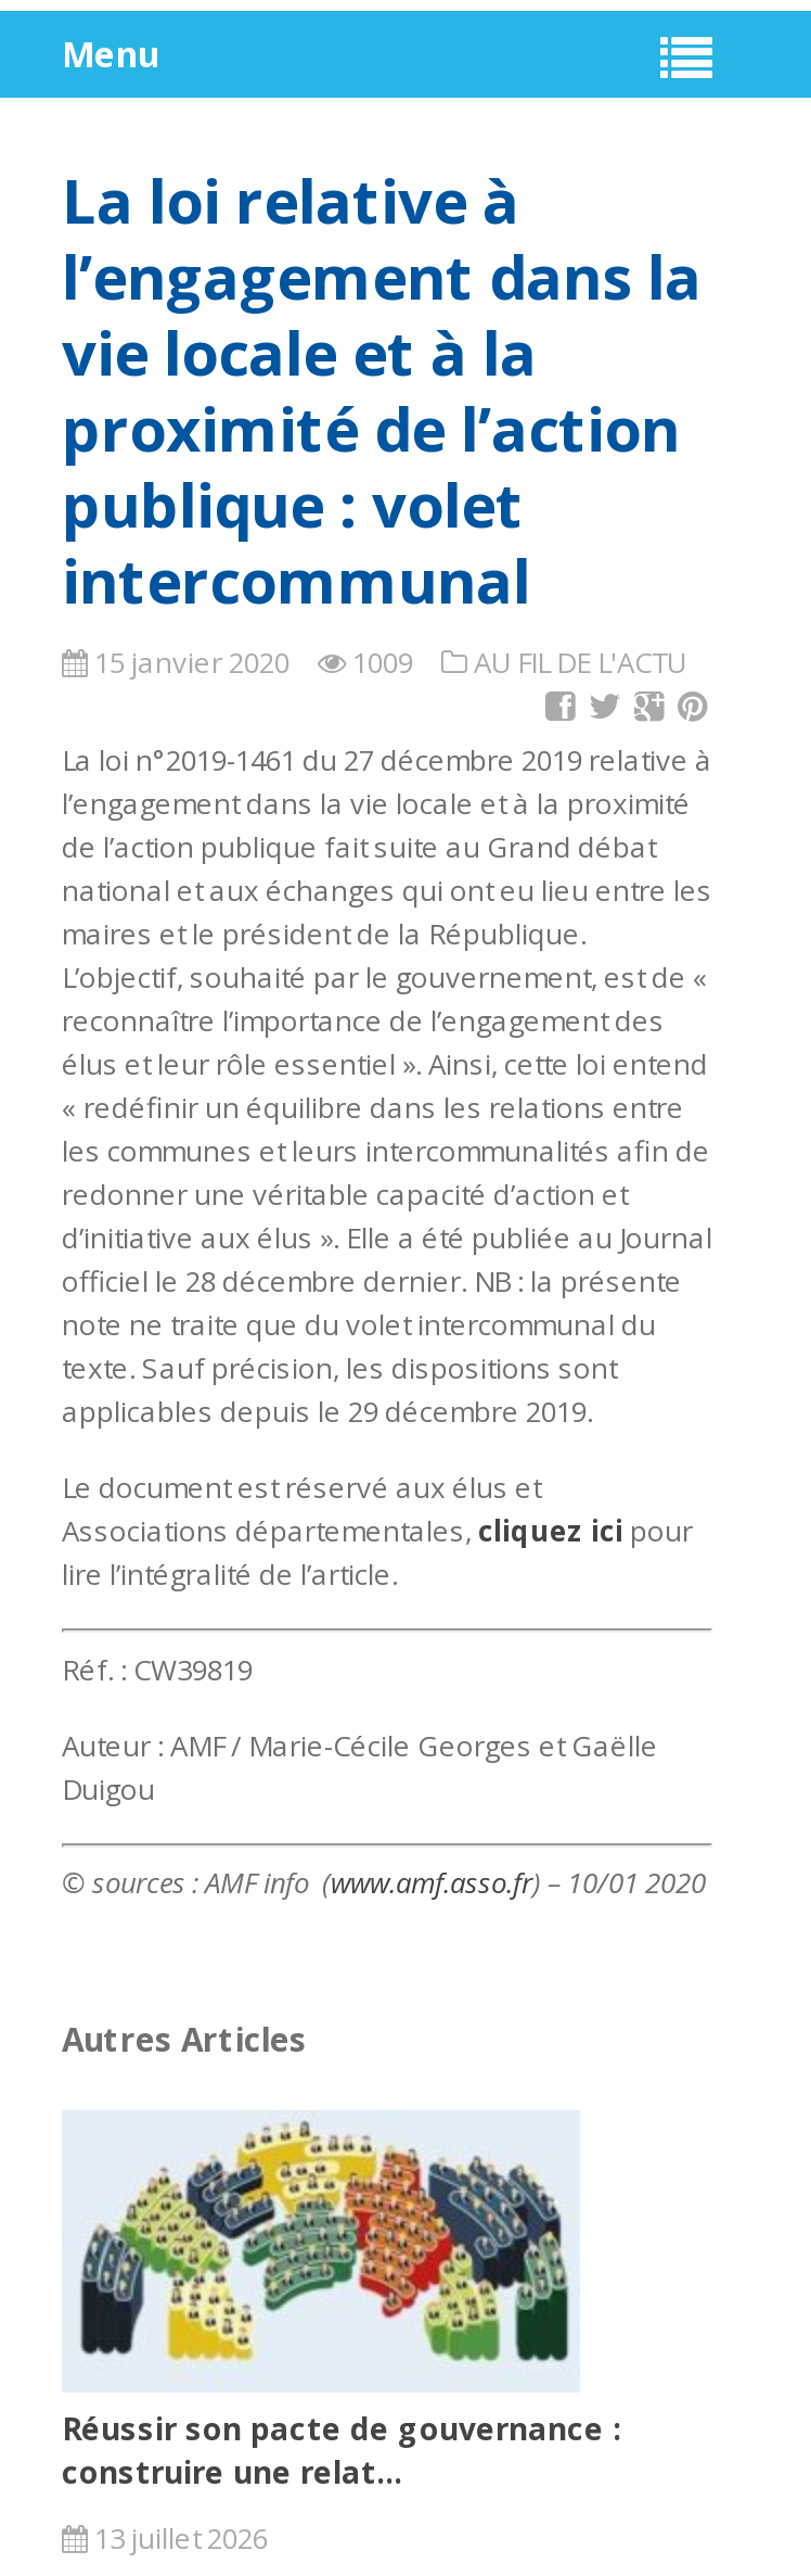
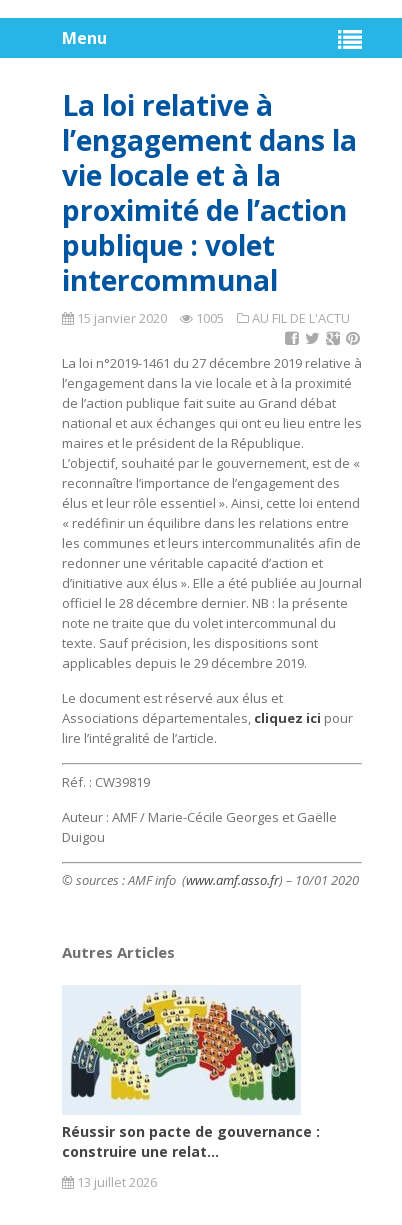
[88,643,686,682] 15 janvier 2020 1009 AU FIL DE L'ACTU -> [74,309,350,327] 15 janvier 2020 1005 AU FIL DE L'ACTU

